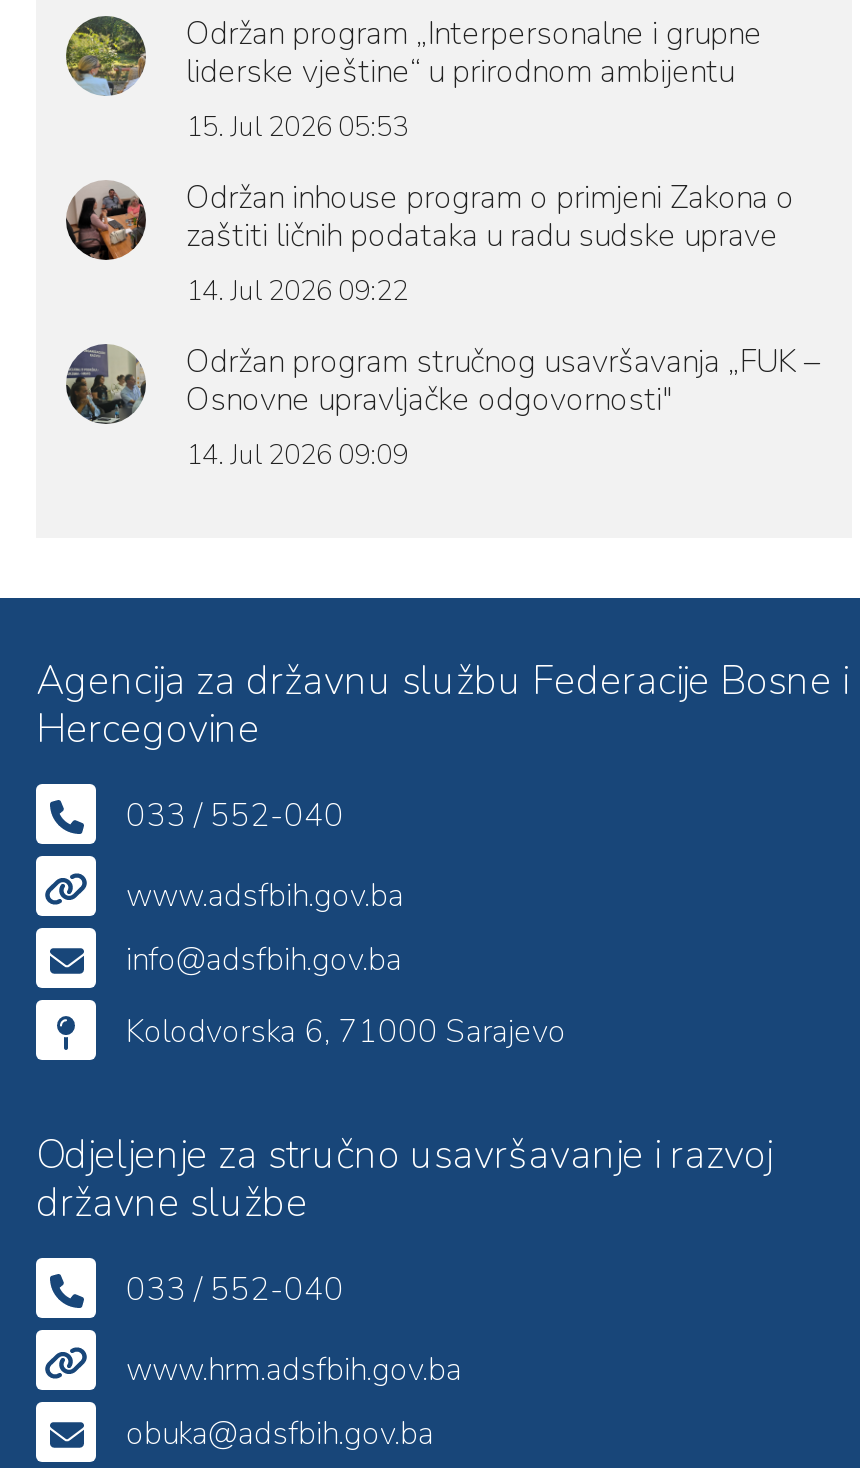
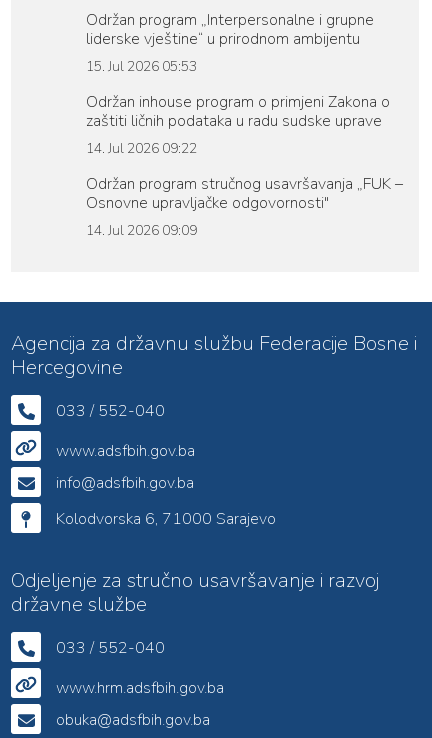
[64,14,148,98] [image] -> none
[64,180,148,262] [image] -> none
[64,342,148,426] [image] -> none

